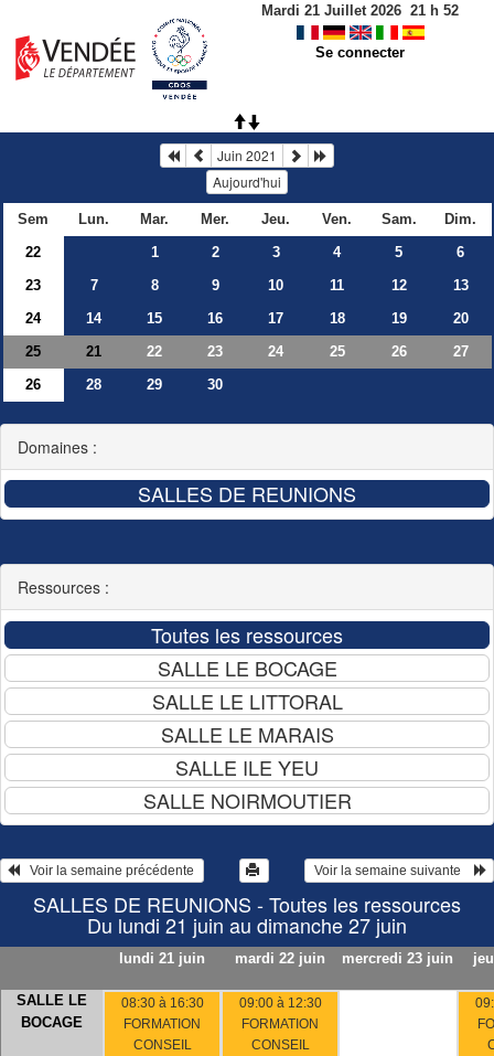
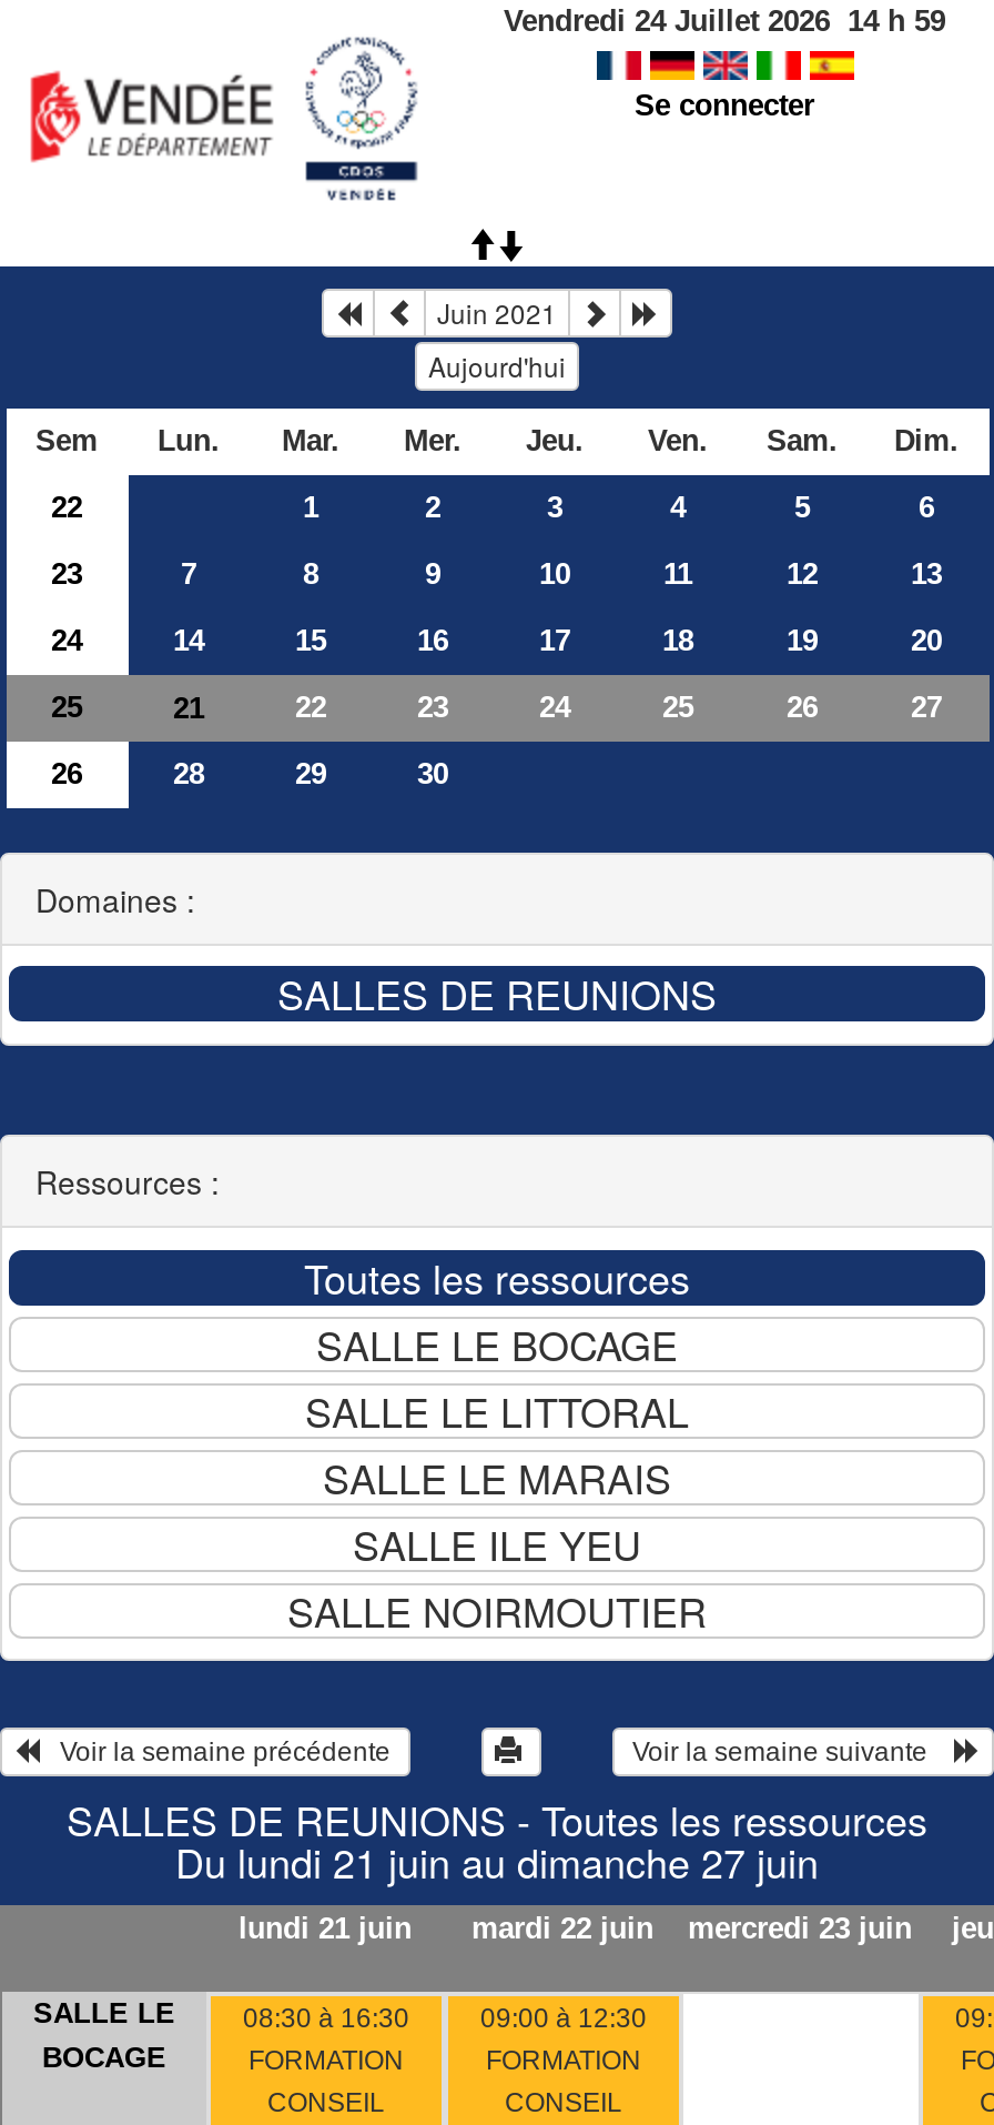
[261,2,459,19] Mardi 21 Juillet 2026 21 h 52 -> [504,4,945,38] Vendredi 24 Juillet 2026 14 h 59

